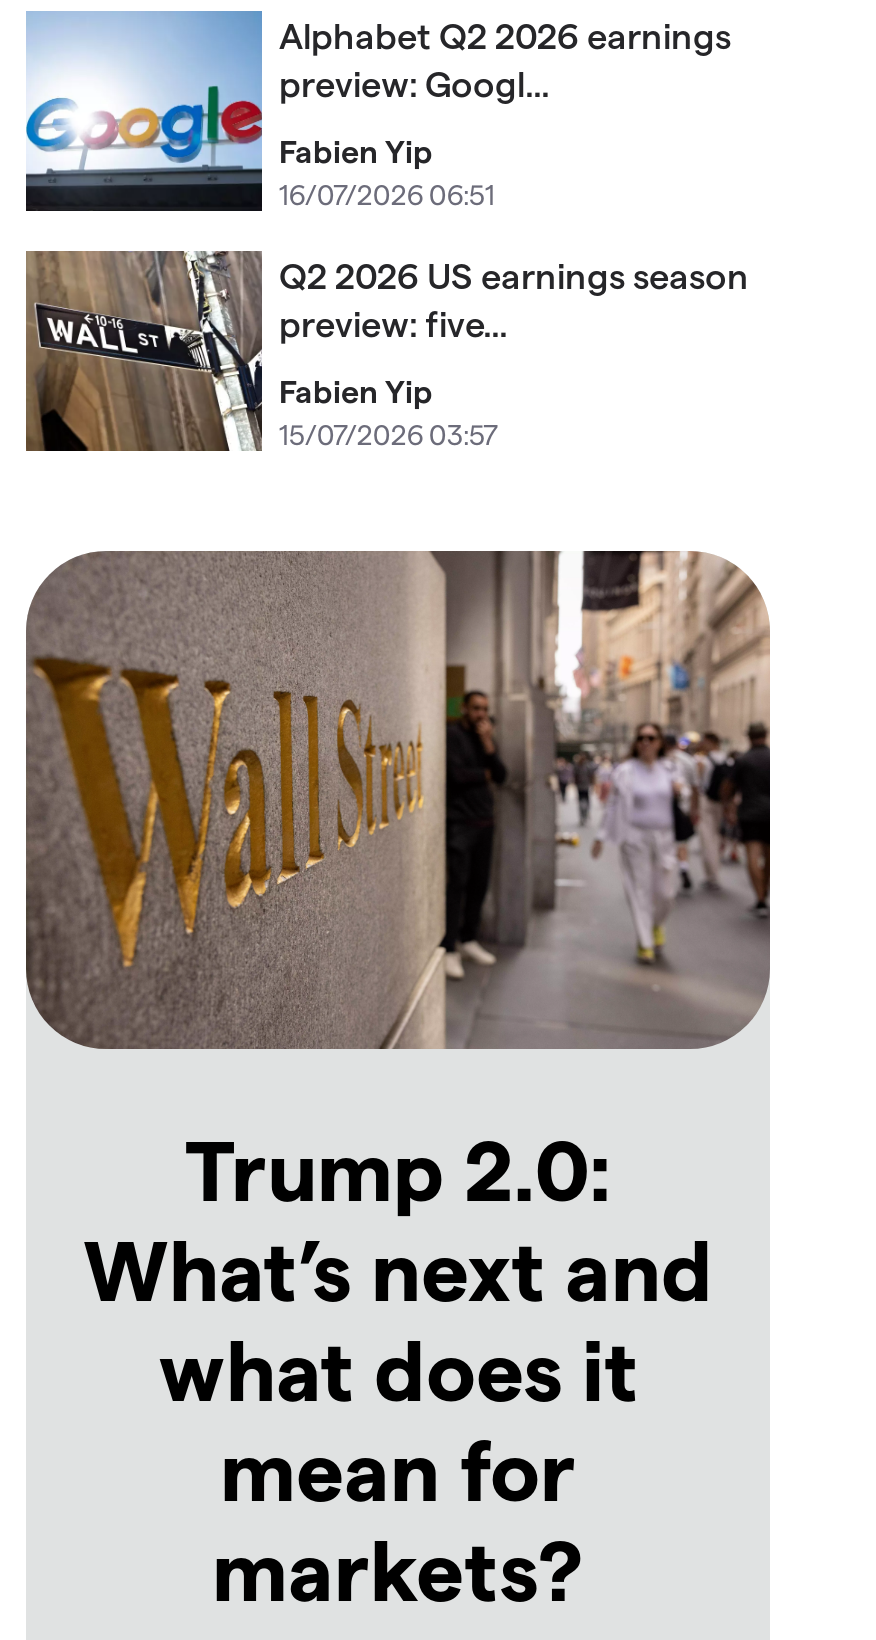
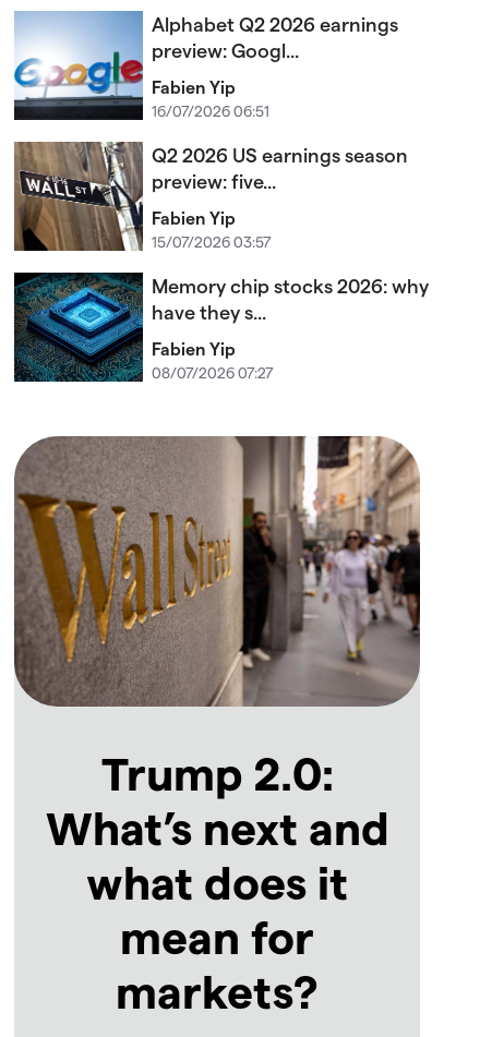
none -> [13,272,429,383] [image] | Memory chip stocks 2026: why | have they s... | Fabien Yip | 08/07/2026 07:27

